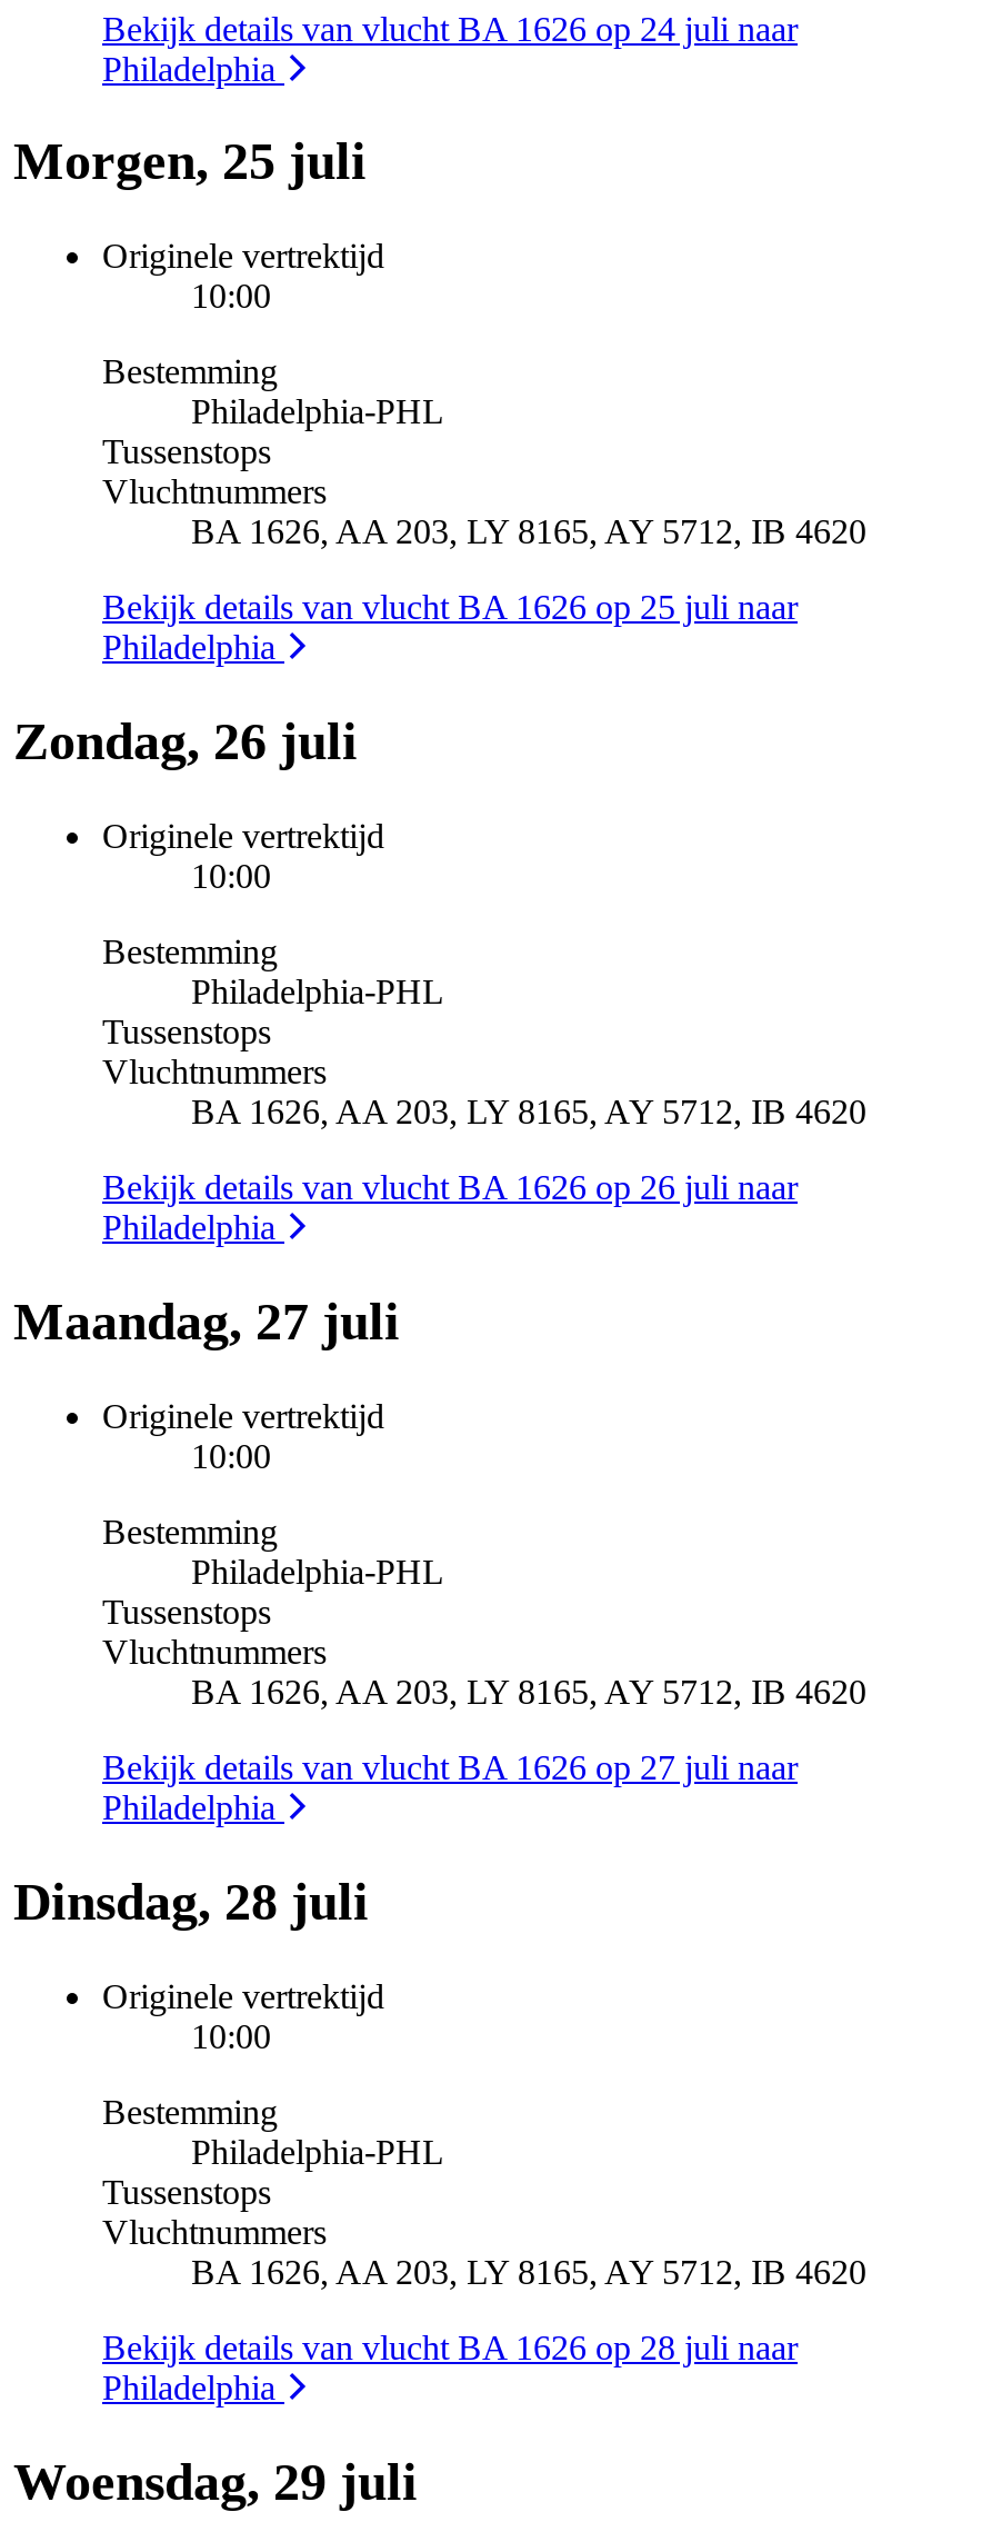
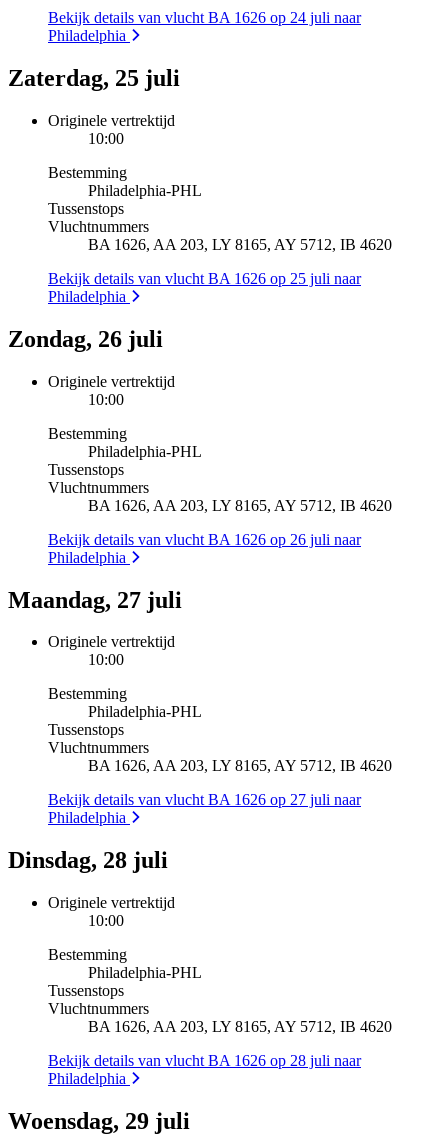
[13,133,367,191] Morgen, 25 juli -> [8,65,180,91] Zaterdag, 25 juli

